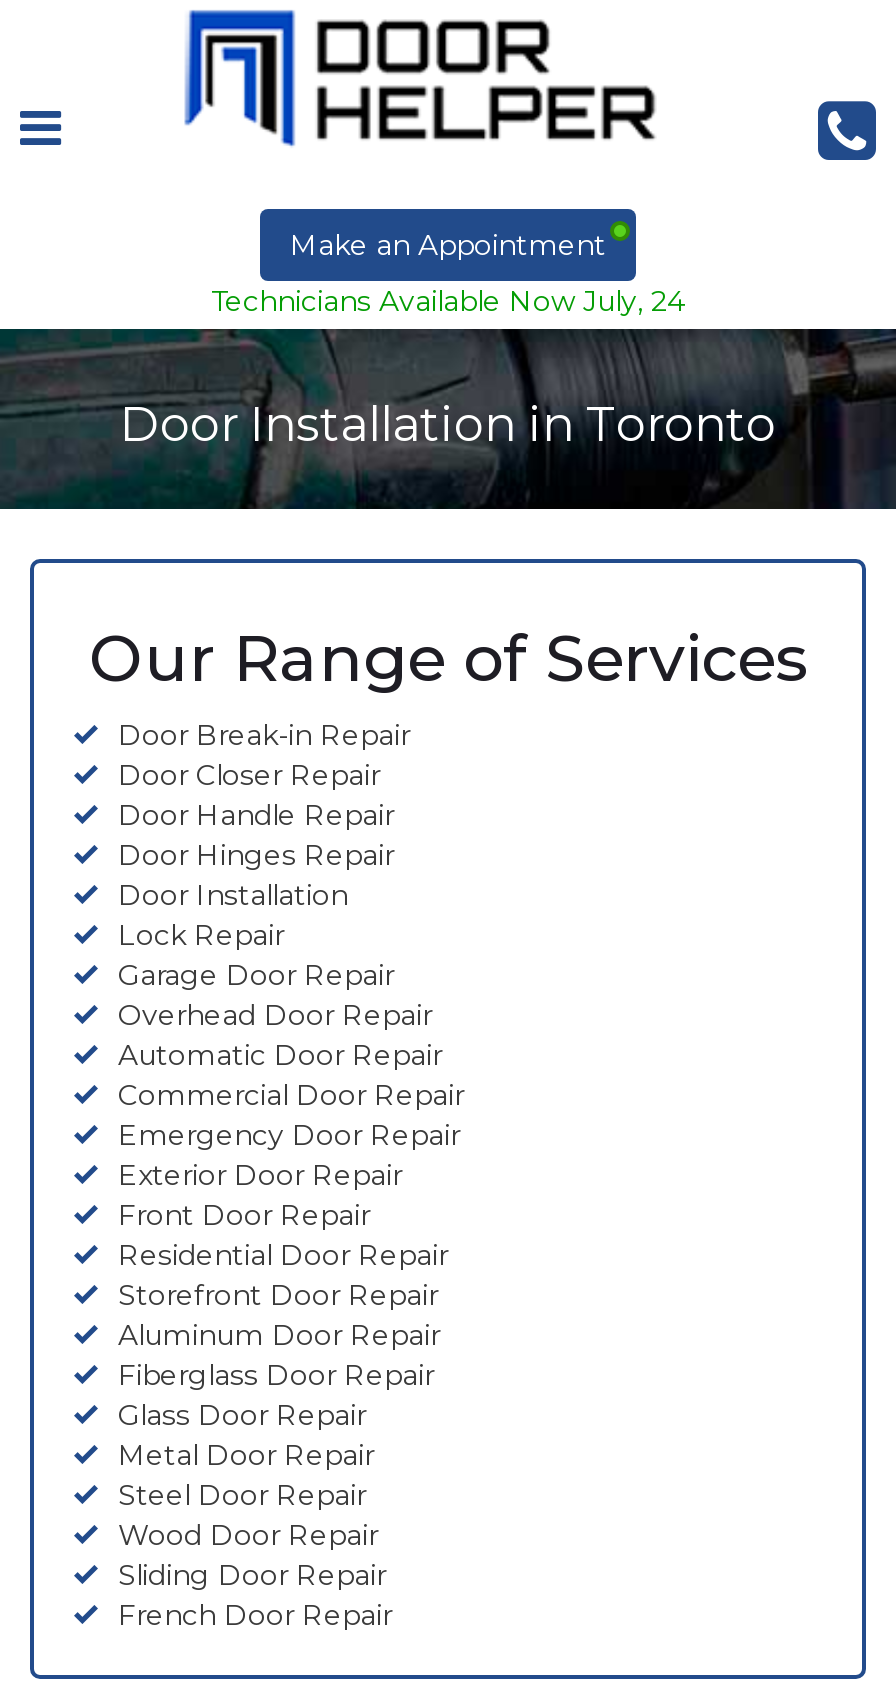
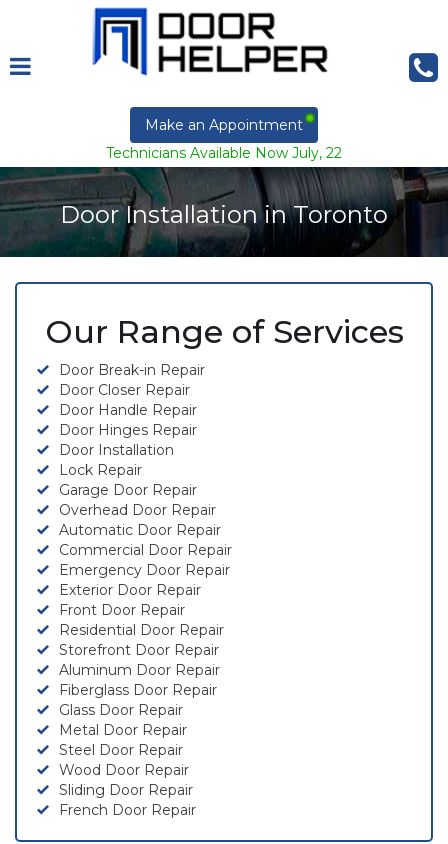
[211,283,685,319] Technicians Available Now July, 24 -> [106,144,342,162] Technicians Available Now July, 22

